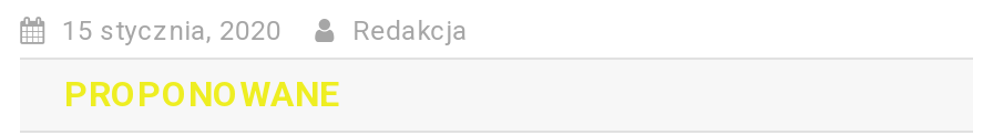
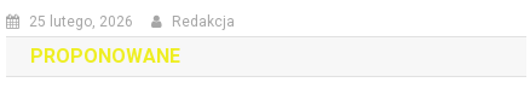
[62,16,282,47] 15 stycznia, 2020 -> [29,13,133,30] 25 lutego, 2026

